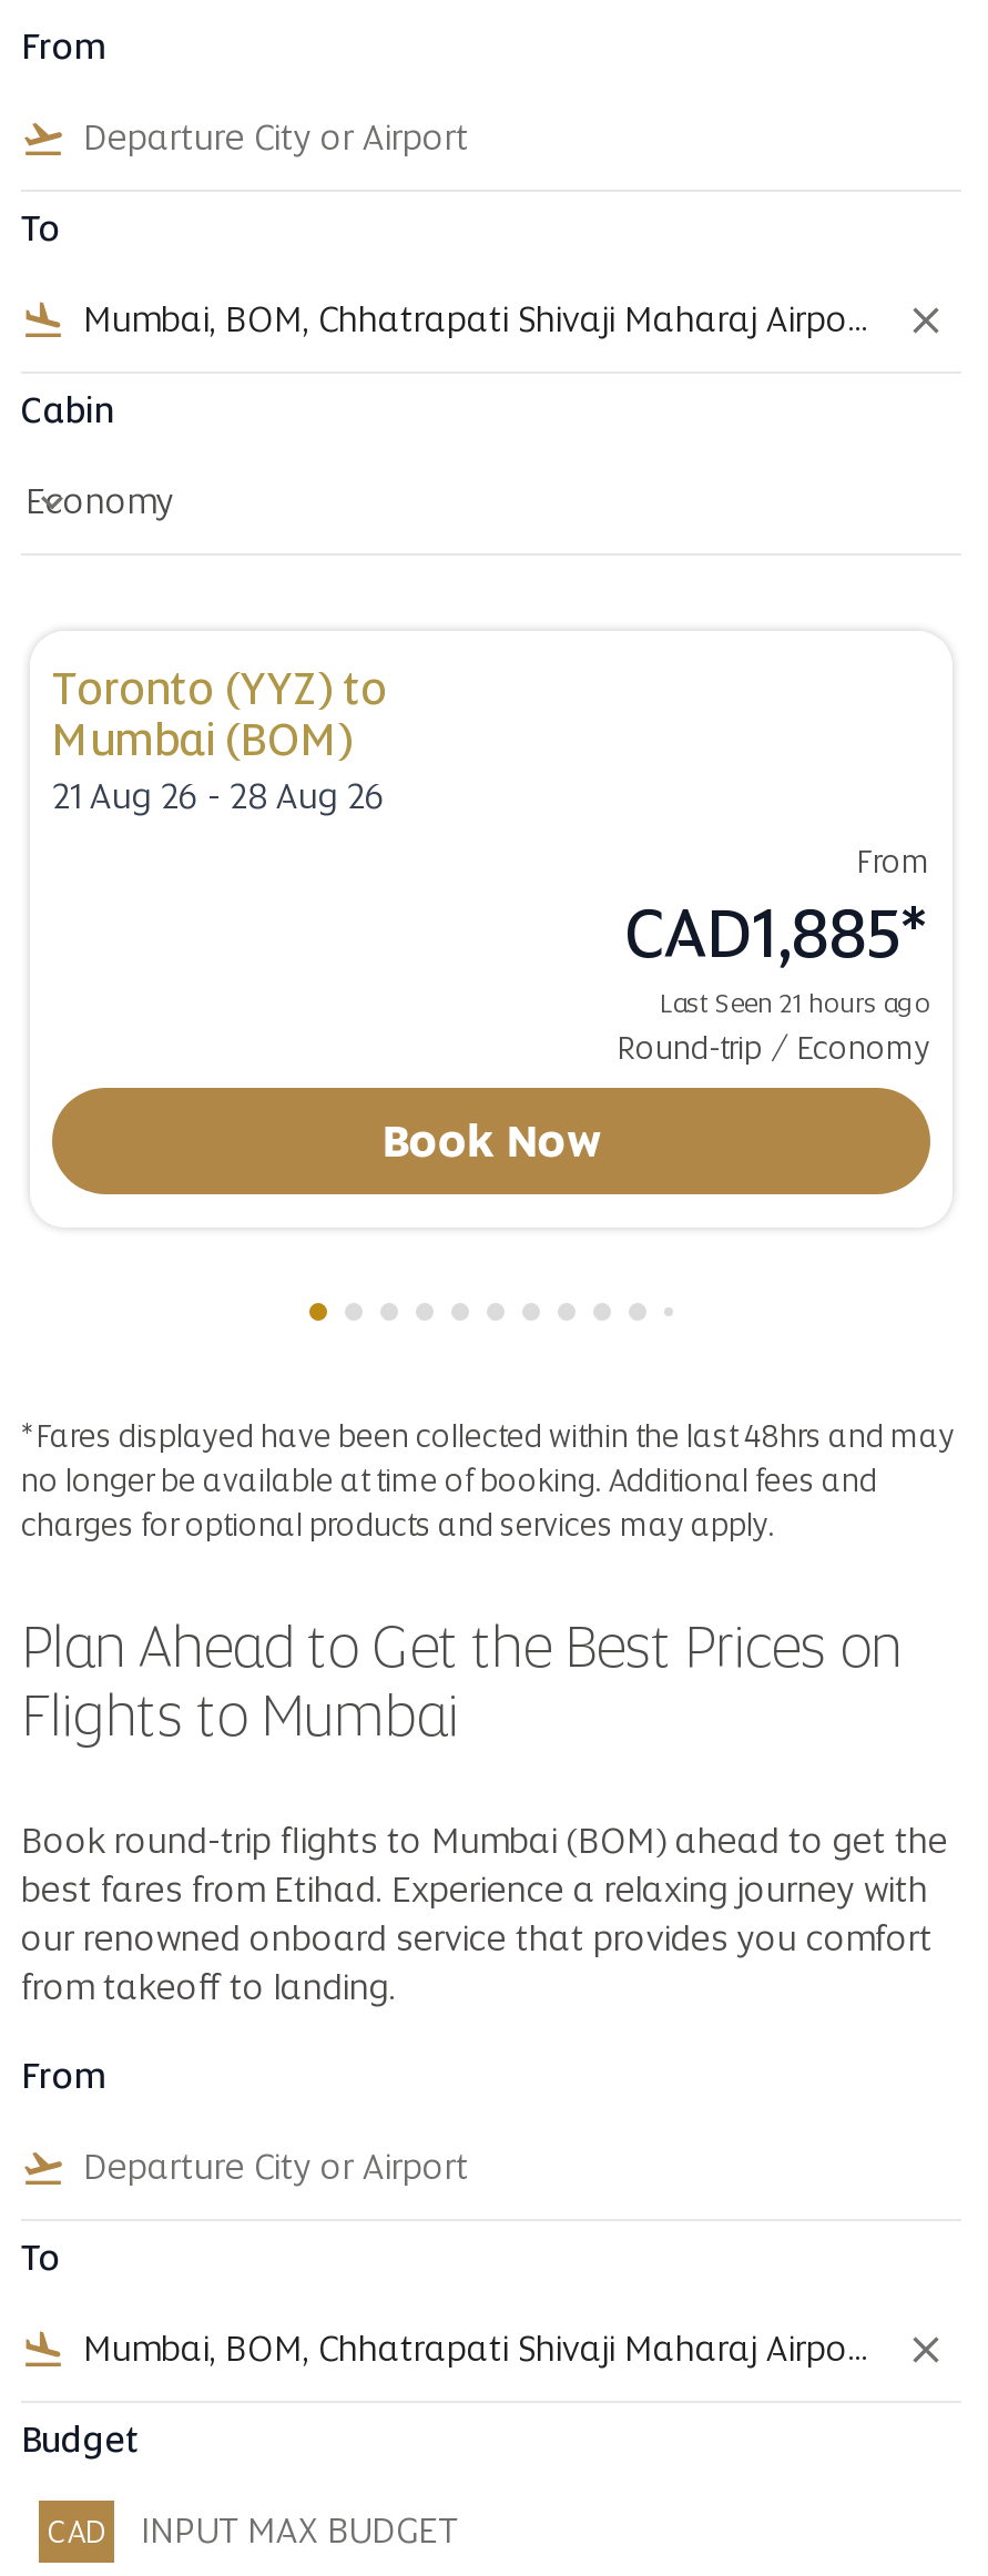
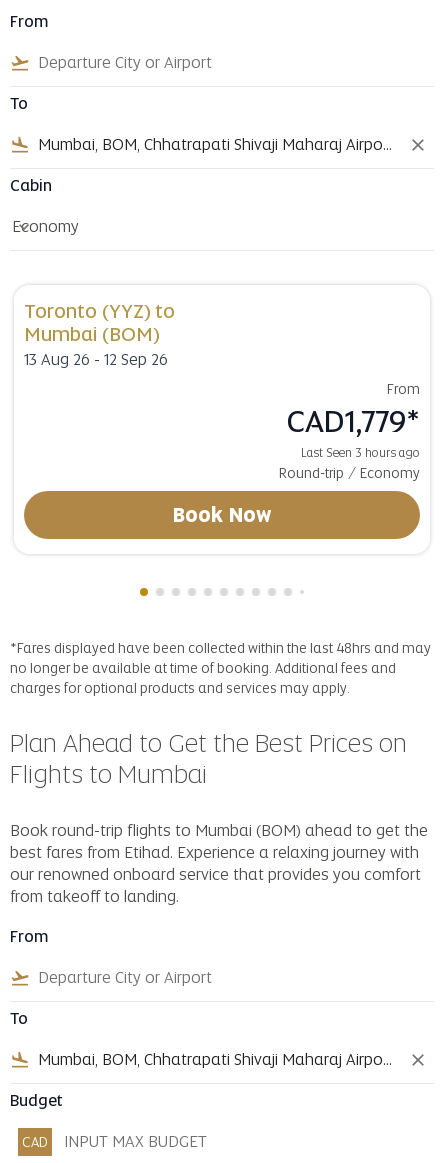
[52,773,385,819] 21 Aug 26 - 28 Aug 26 -> [24,349,168,370] 13 Aug 26 - 12 Sep 26
[624,888,930,1021] CAD1,885* | Last Seen 21 hours ago -> [287,401,420,461] CAD1,779* | Last Seen 3 hours ago

